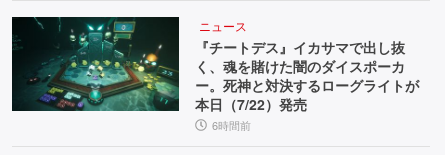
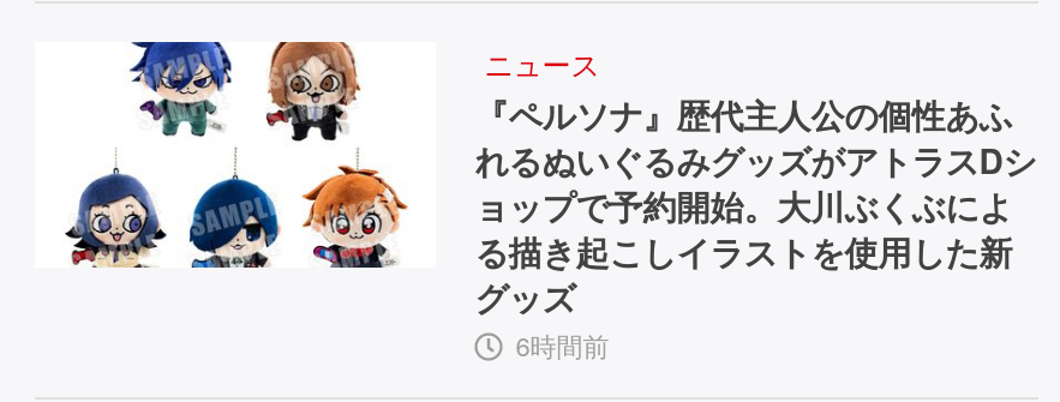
[11,16,419,114] [image] | 『チートデス』イカサマで出し抜 | く、魂を賭けた闇のダイスポーカ | ー。死神と対決するローグライトが | 本日（7/22）発売 -> [35,38,1036,319] [image] | 『ペルソナ』歴代主人公の個性あふ | れるぬいぐるみグッズがアトラスDシ | ョップで予約開始。大川ぶくぶによ | る描き起こしイラストを使用した新 | グッズ

